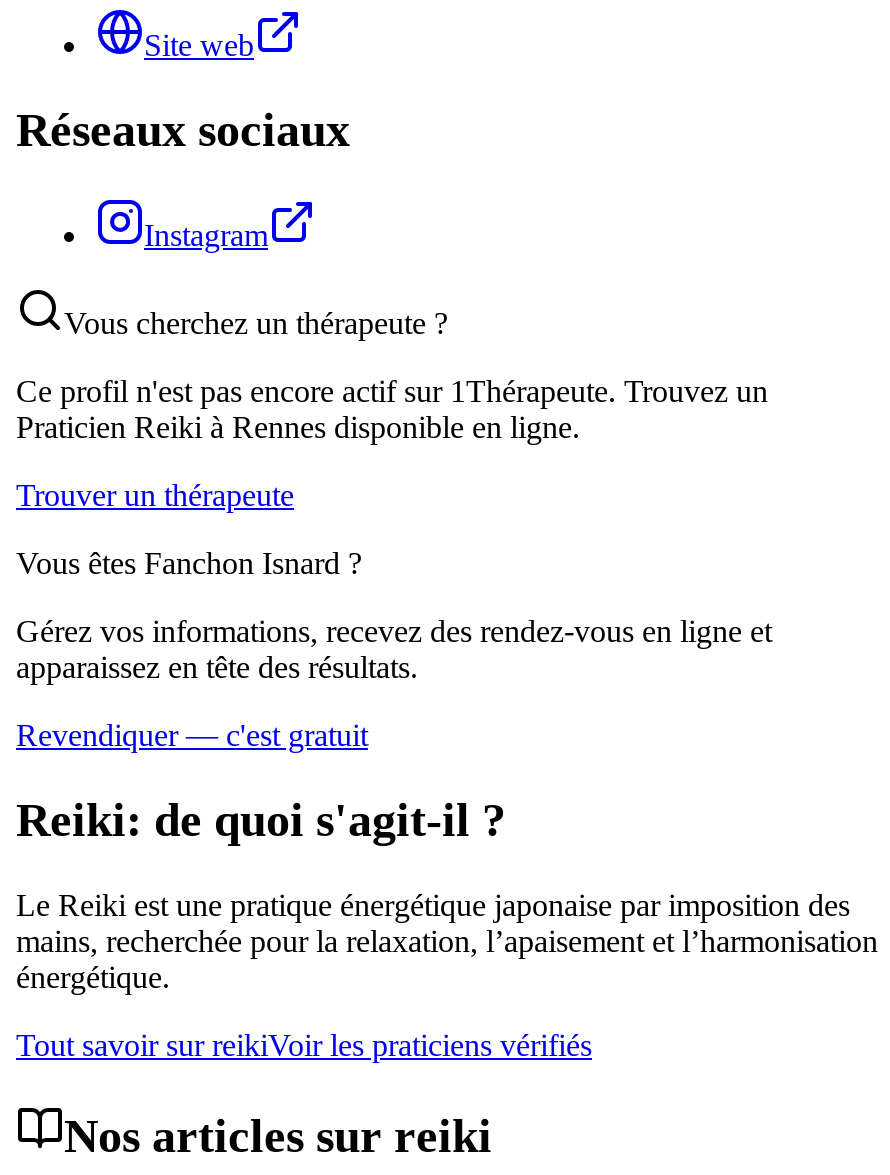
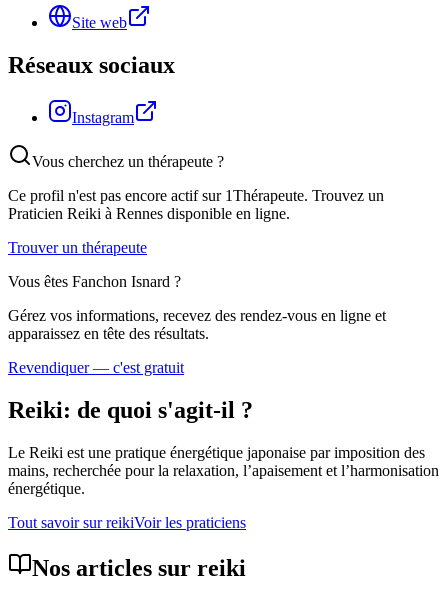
[16,1028,592,1062] Tout savoir sur reikiVoir les praticiens vérifiés -> [8,514,246,531] Tout savoir sur reikiVoir les praticiens

